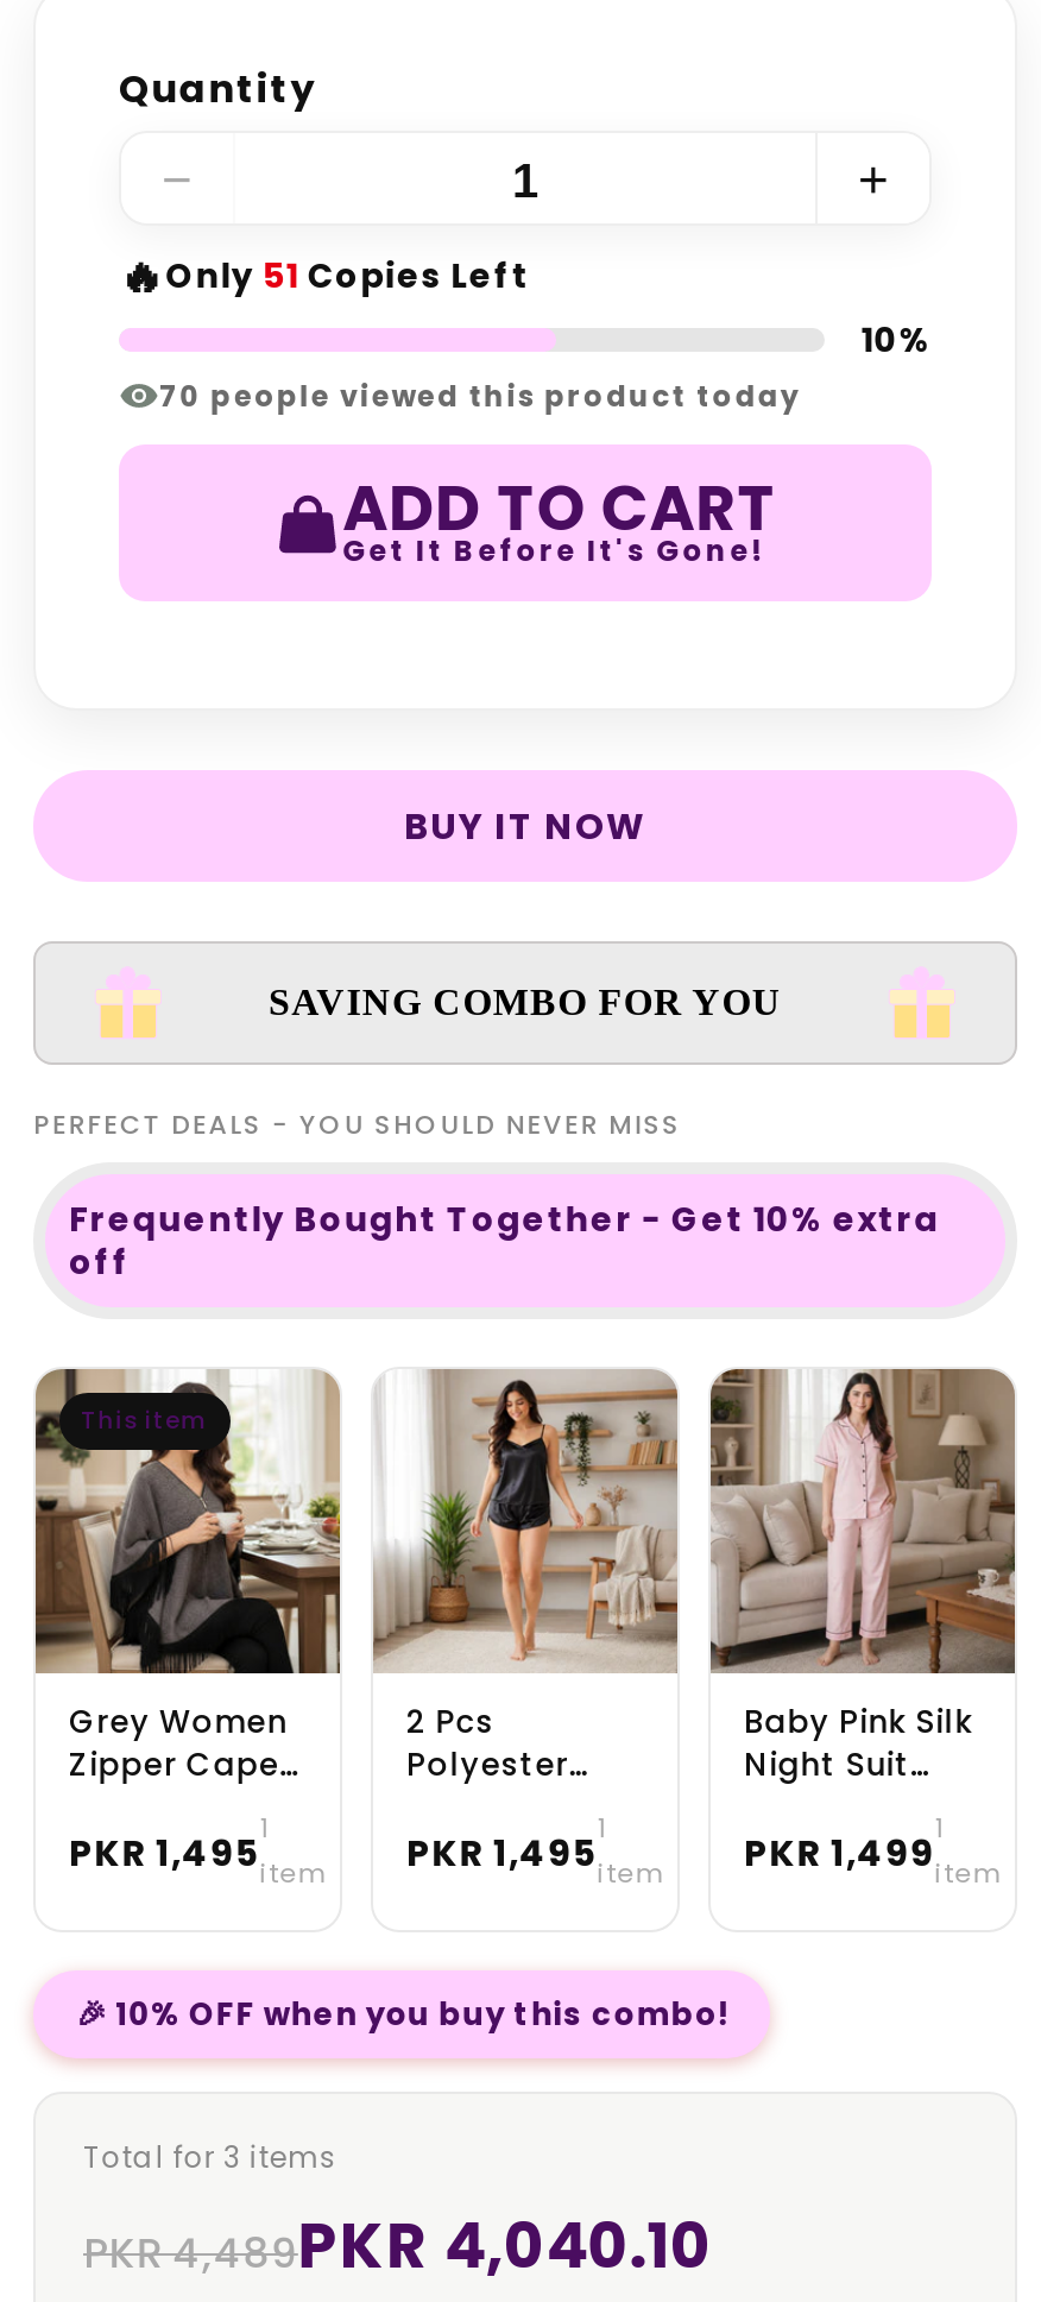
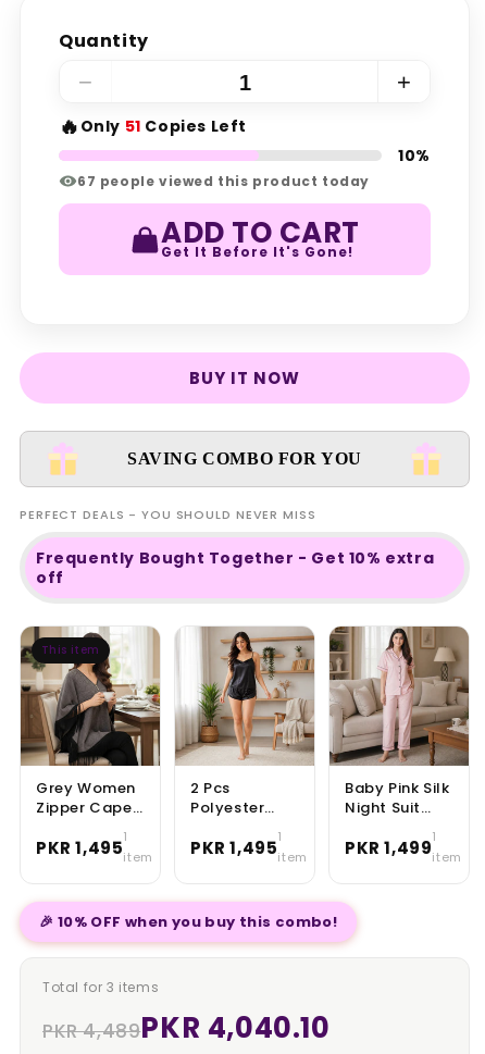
[159,374,801,415] 70 people viewed this product today -> [77,171,370,190] 67 people viewed this product today

